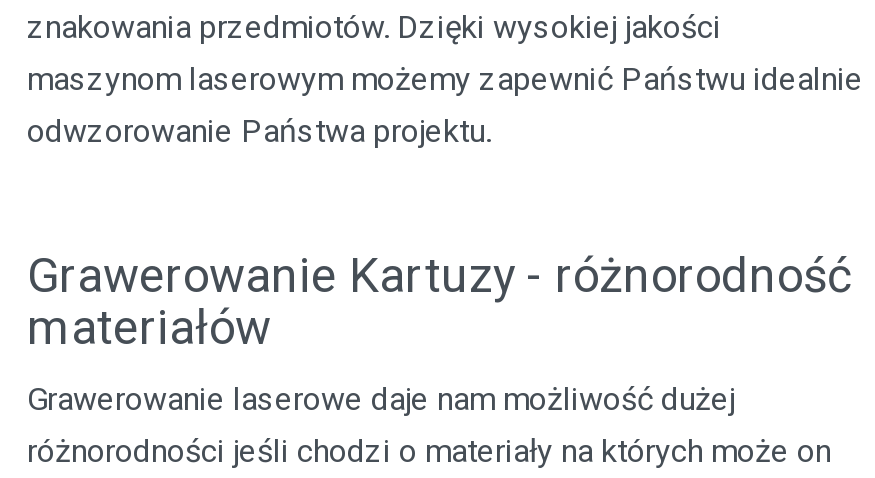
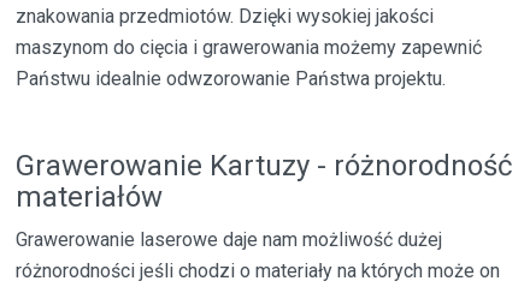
[27,60,863,150] maszynom laserowym możemy zapewnić Państwu idealnie | odwzorowanie Państwa projektu. -> [16,36,482,90] maszynom do cięcia i grawerowania możemy zapewnić | Państwu idealnie odwzorowanie Państwa projektu.

